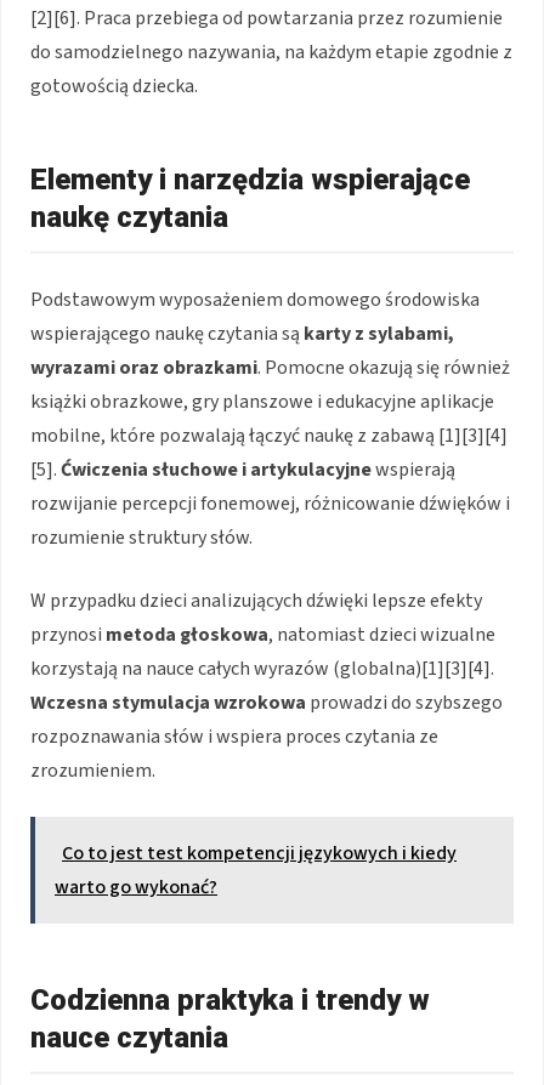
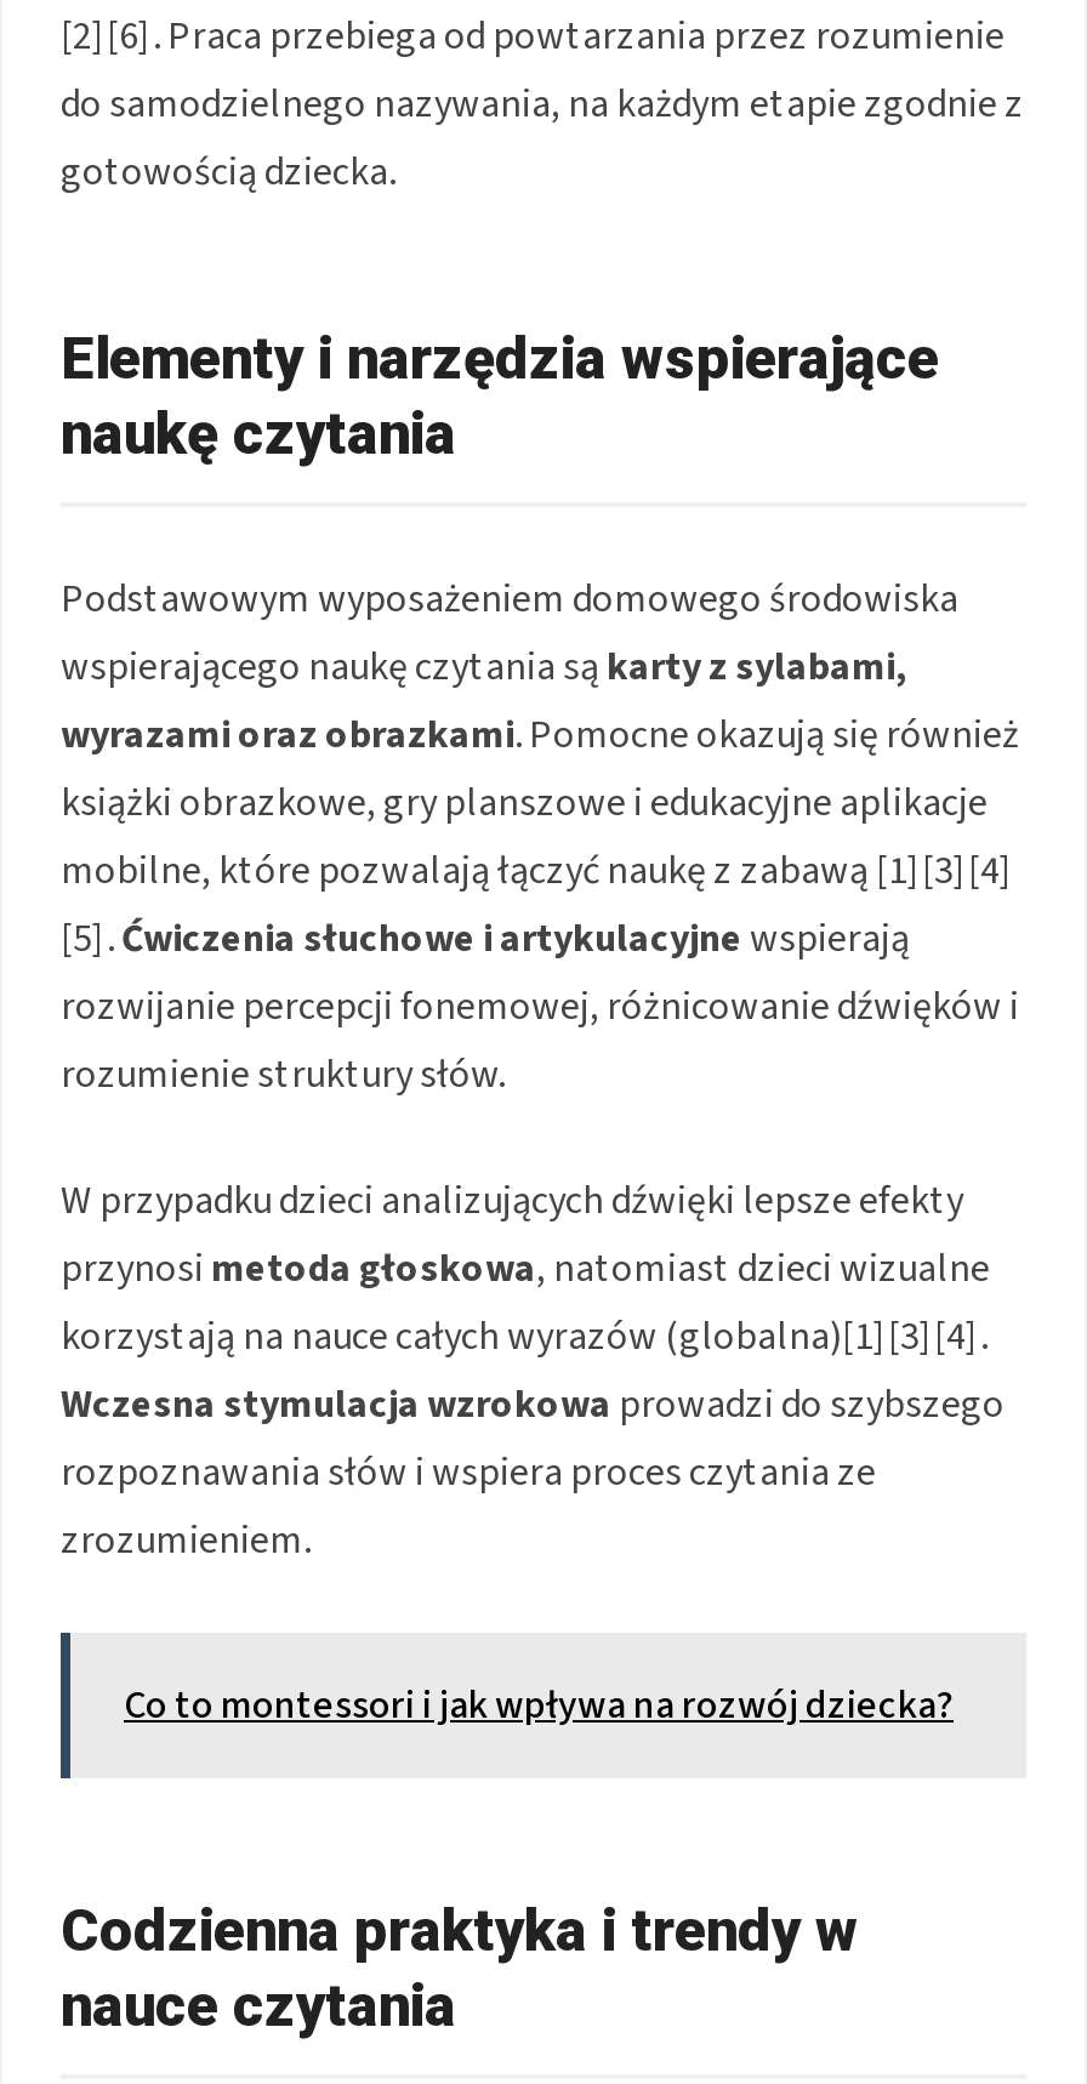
[55,840,457,901] Co to jest test kompetencji językowych i kiedy | warto go wykonać? -> [124,1679,954,1733] Co to montessori i jak wpływa na rozwój dziecka?

